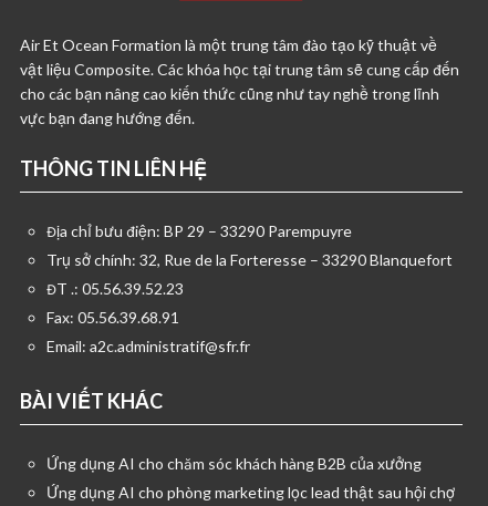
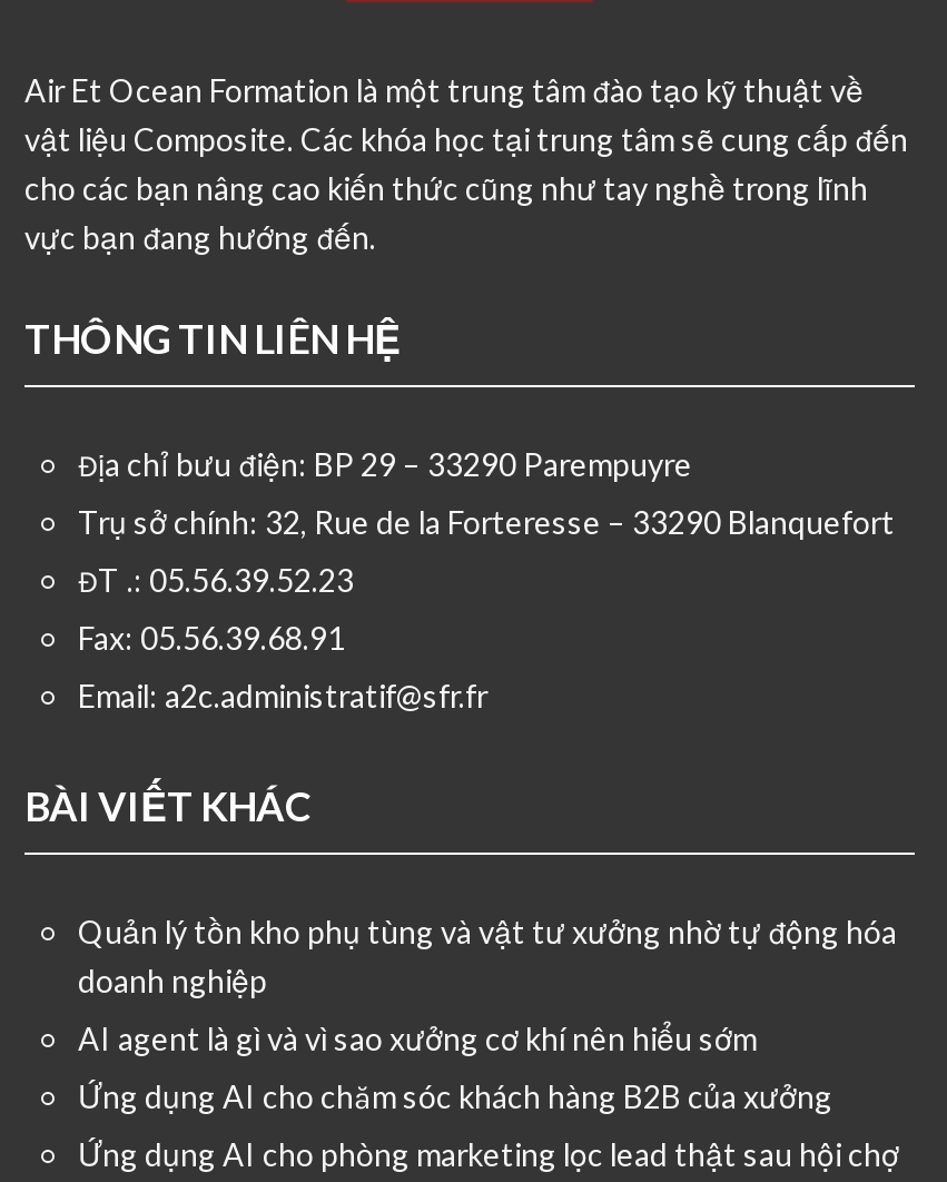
none -> [78,912,897,1057] Quản lý tồn kho phụ tùng và vật tư xưởng nhờ tự động hóa | doanh nghiệp | AI agent là gì và vì sao xưởng cơ khí nên hiểu sớm

